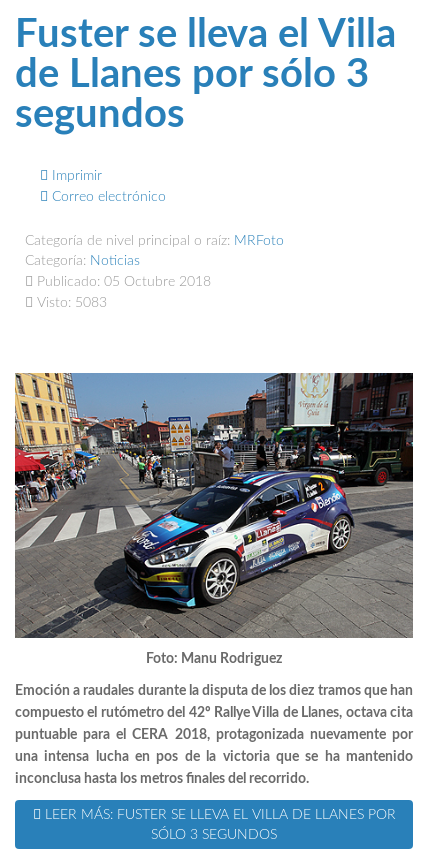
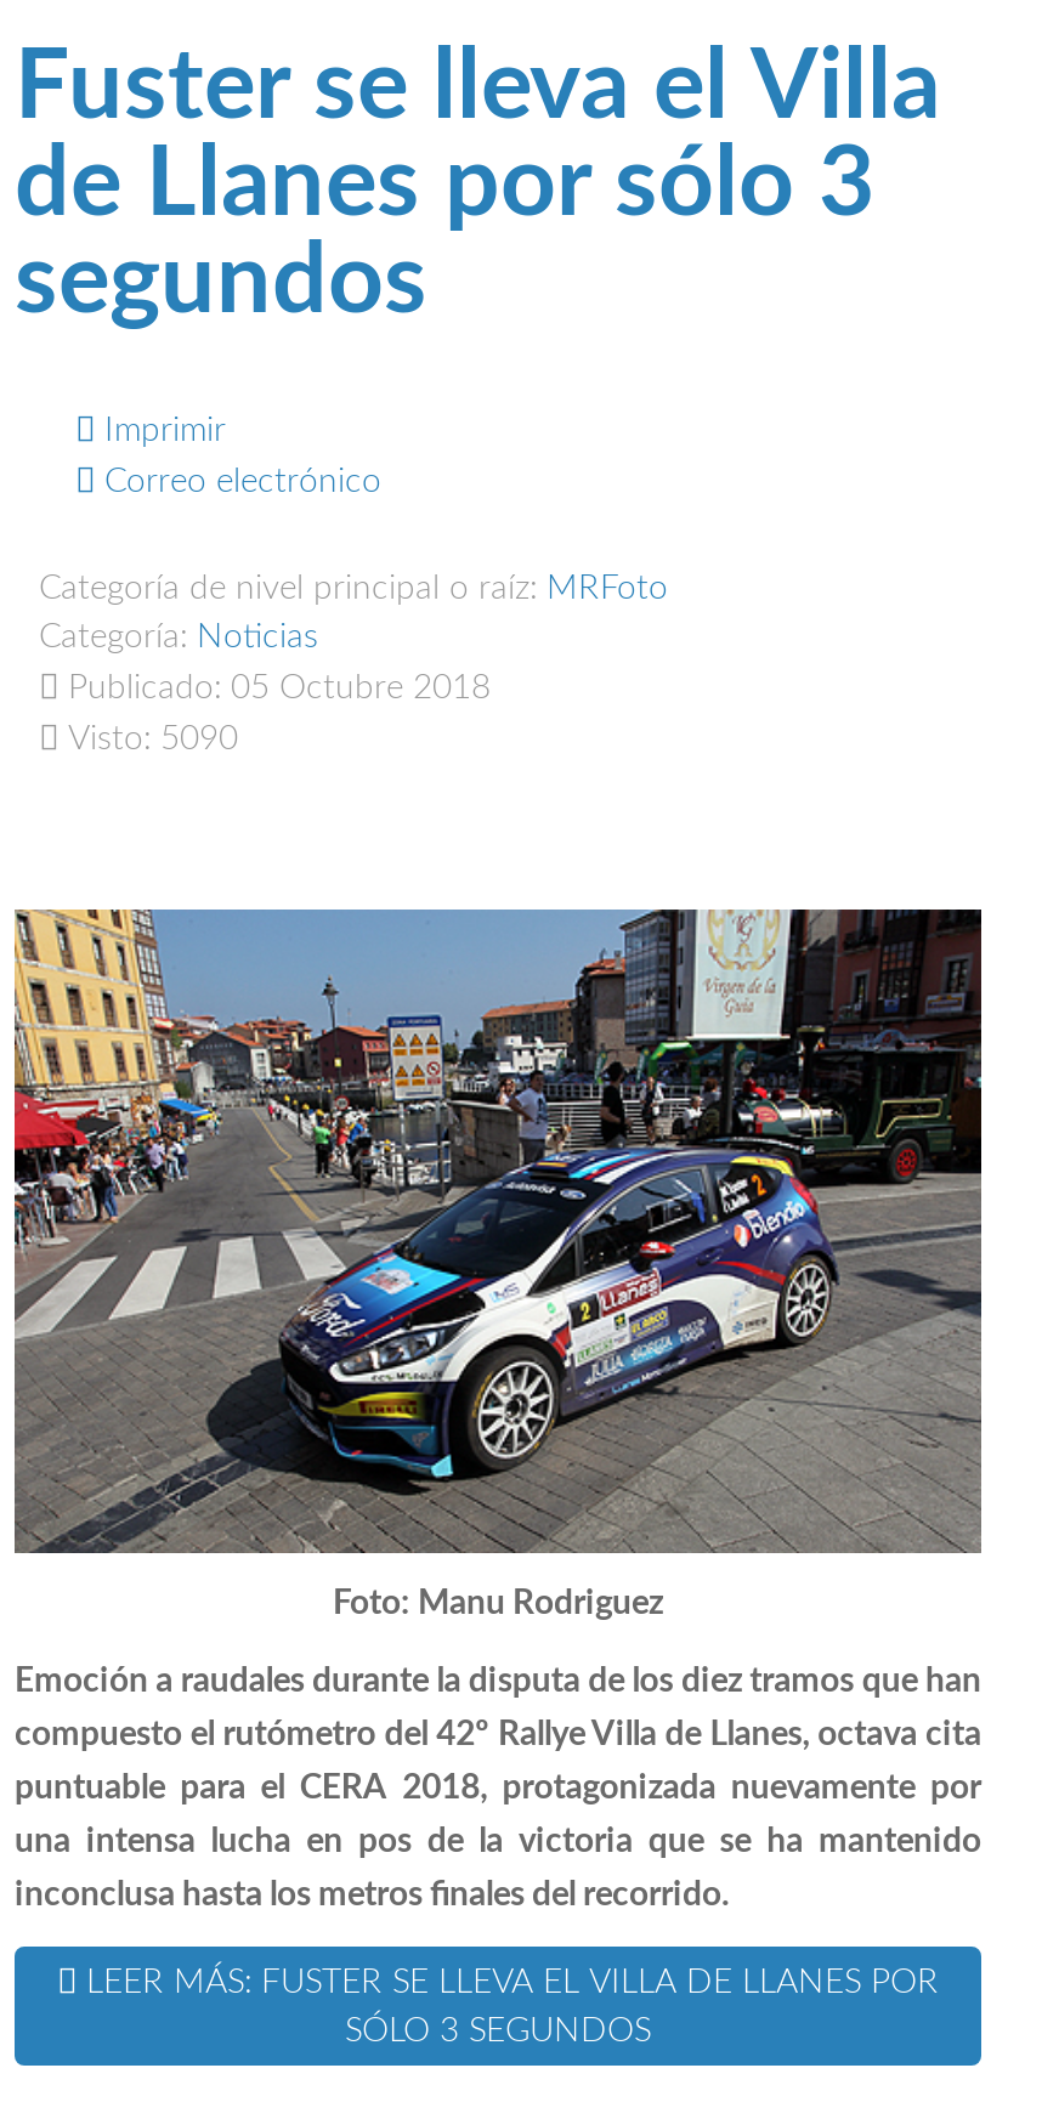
[33,296,107,310] Visto: 5083 -> [58,723,238,757] Visto: 5090

